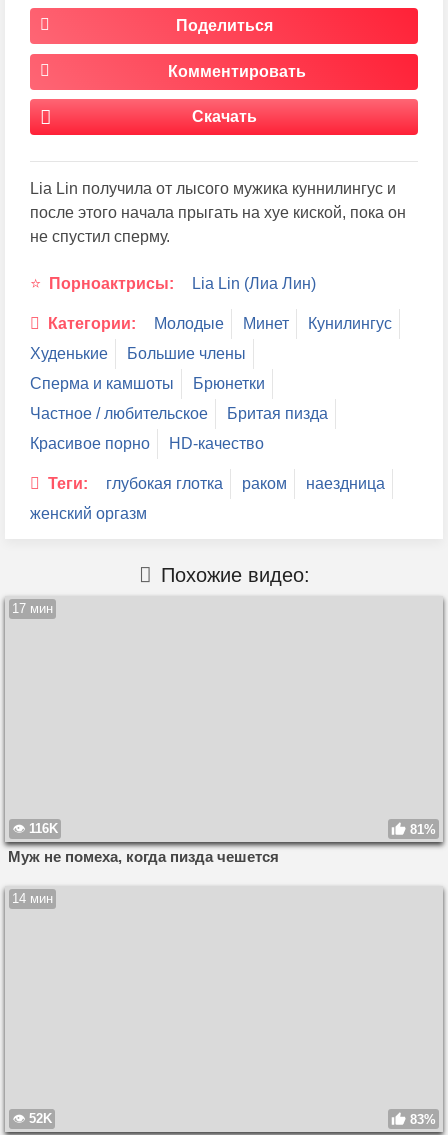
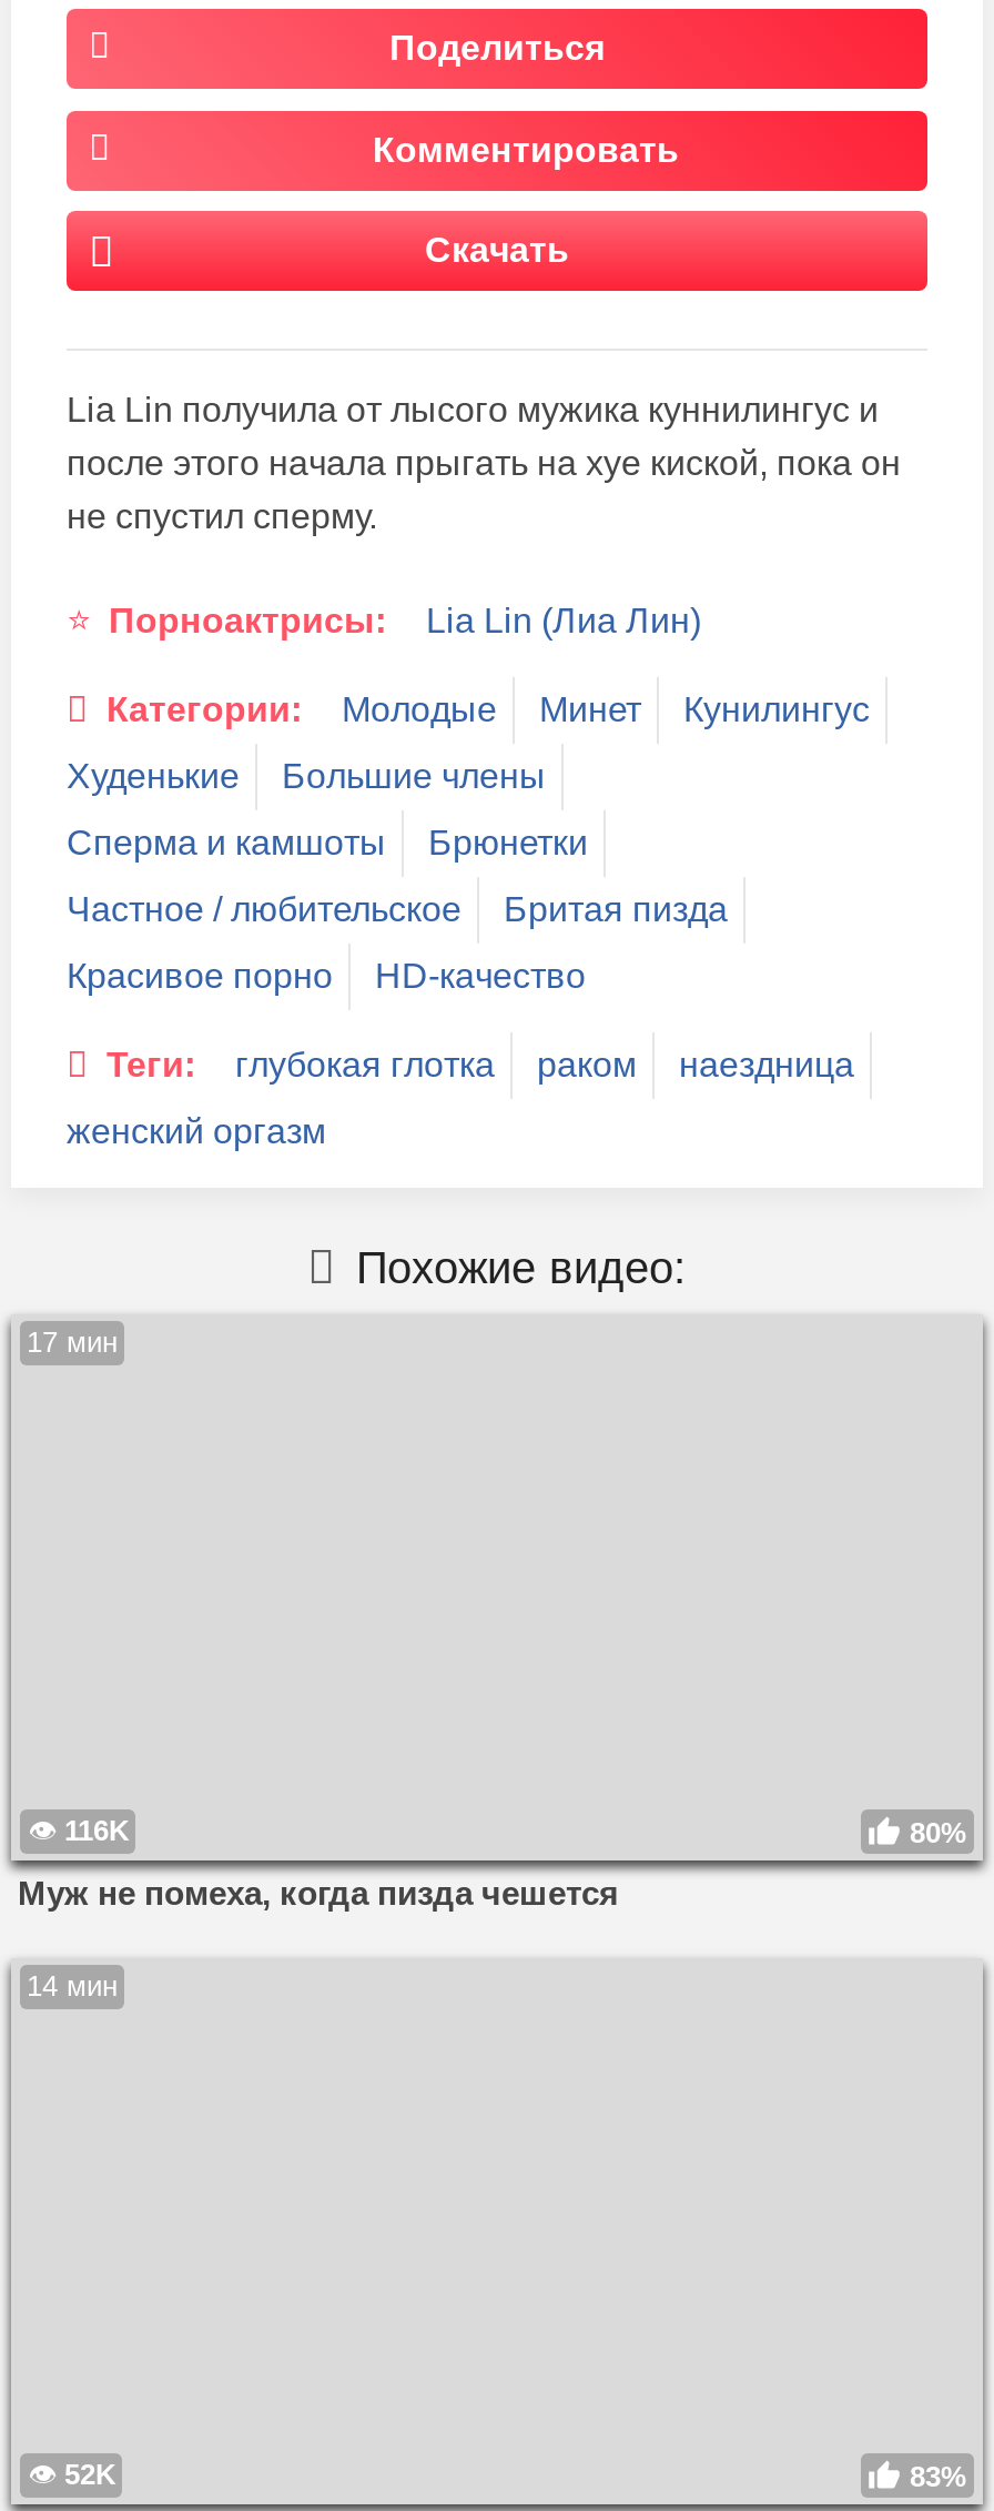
[410,822,436,837] 81% -> [910,1816,967,1849] 80%

